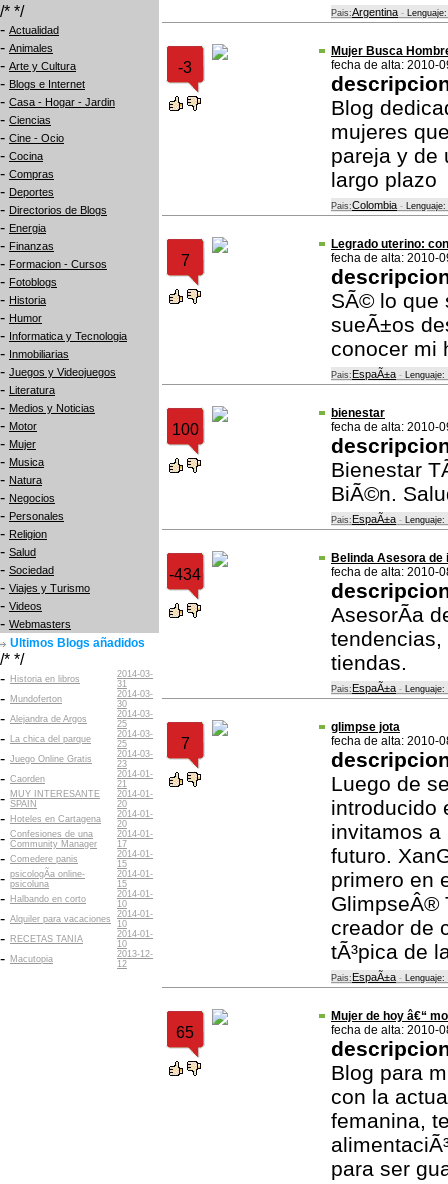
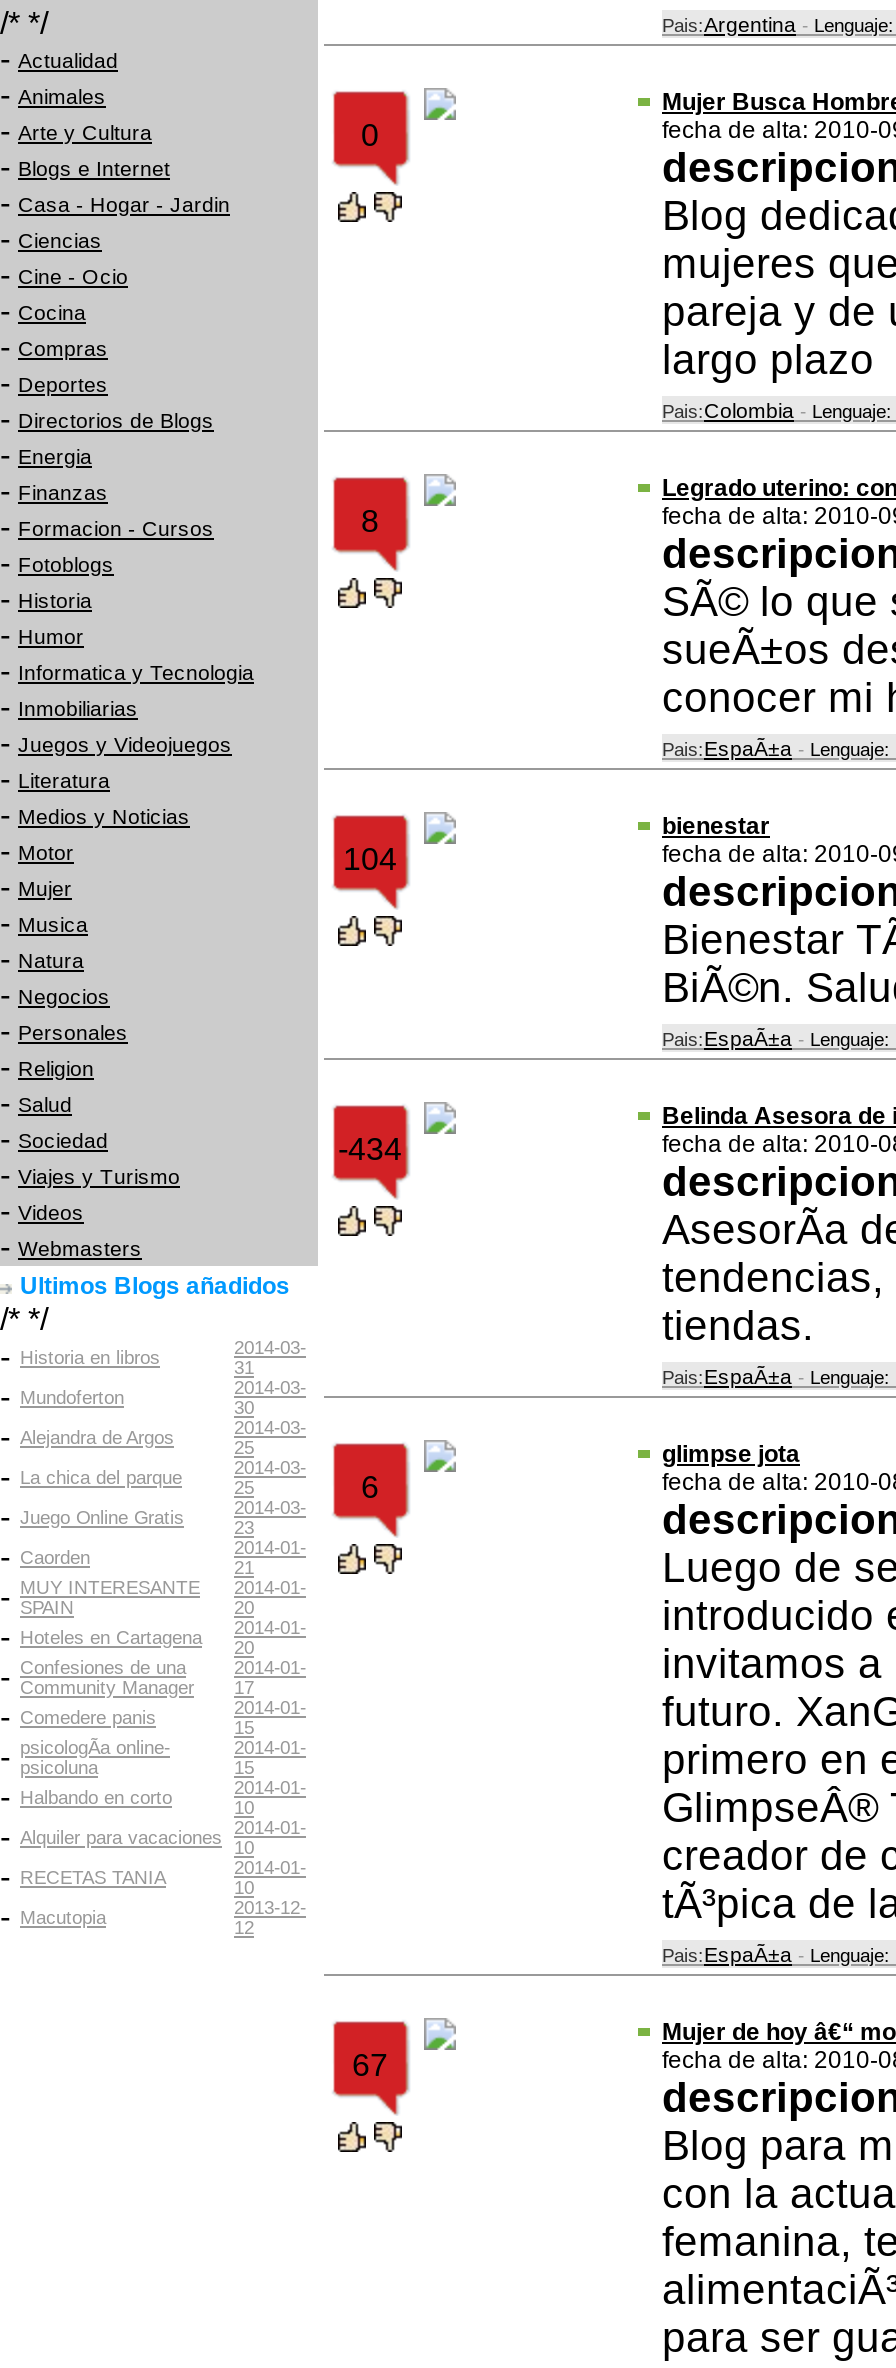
[178,59,192,76] -3 -> [361,118,379,152] 0
[180,252,189,269] 7 -> [361,504,379,538] 8
[171,421,198,438] 100 -> [343,842,397,876] 104
[180,735,189,752] 7 -> [361,1470,379,1504] 6
[176,1024,194,1041] 65 -> [352,2048,388,2082] 67

